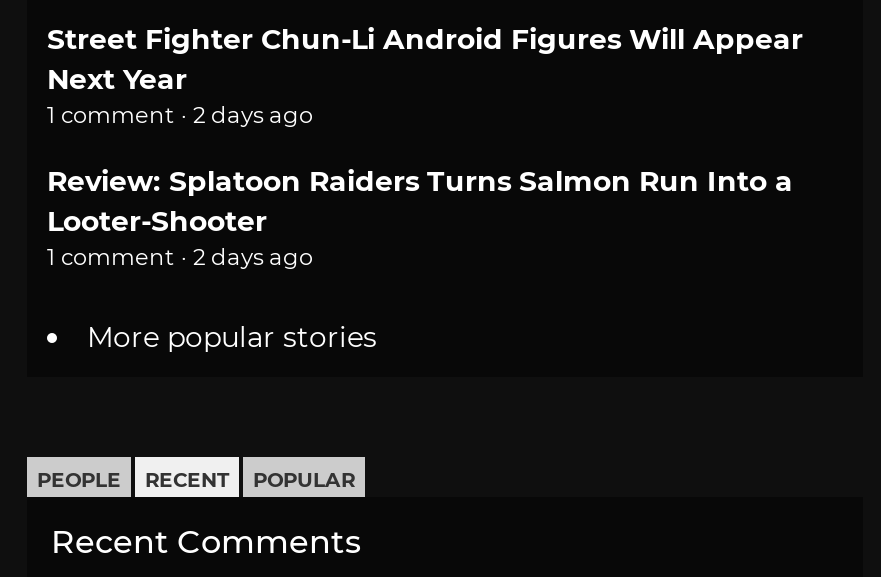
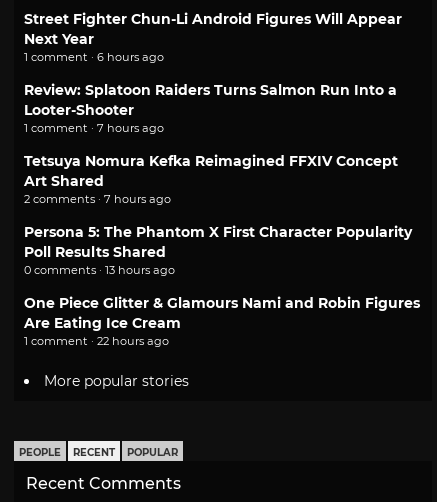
[47,100,313,128] 1 comment · 2 days ago -> [24,50,164,64] 1 comment · 6 hours ago
[47,242,313,270] 1 comment · 2 days ago -> [24,121,420,348] 1 comment · 7 hours ago | Tetsuya Nomura Kefka Reimagined FFXIV Concept | Art Shared | 2 comments · 7 hours ago | Persona 5: The Phantom X First Character Popularity | Poll Results Shared | 0 comments · 13 hours ago | One Piece Glitter & Glamours Nami and Robin Figures | Are Eating Ice Cream | 1 comment · 22 hours ago

